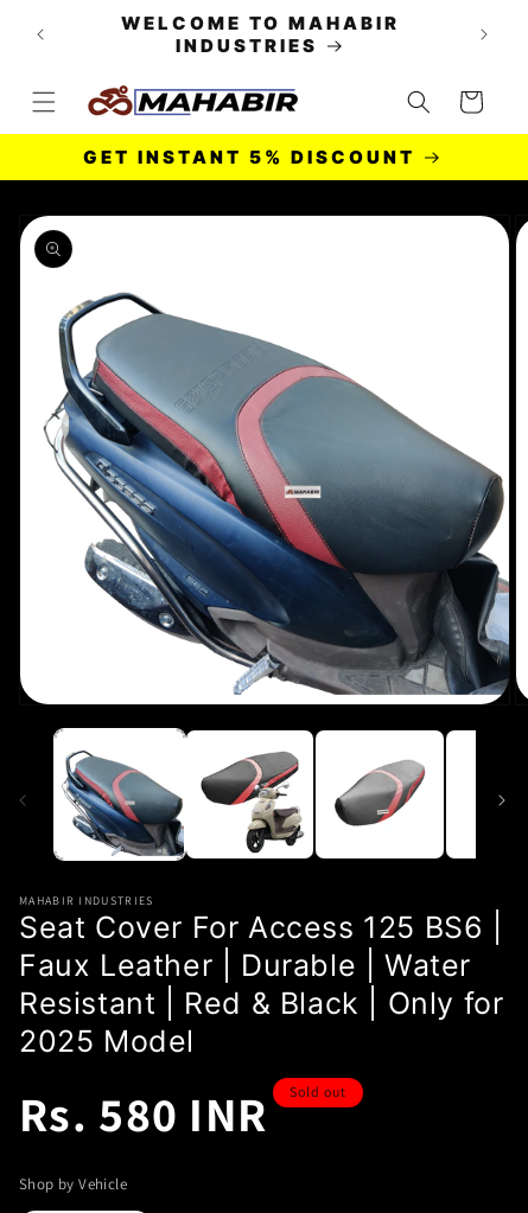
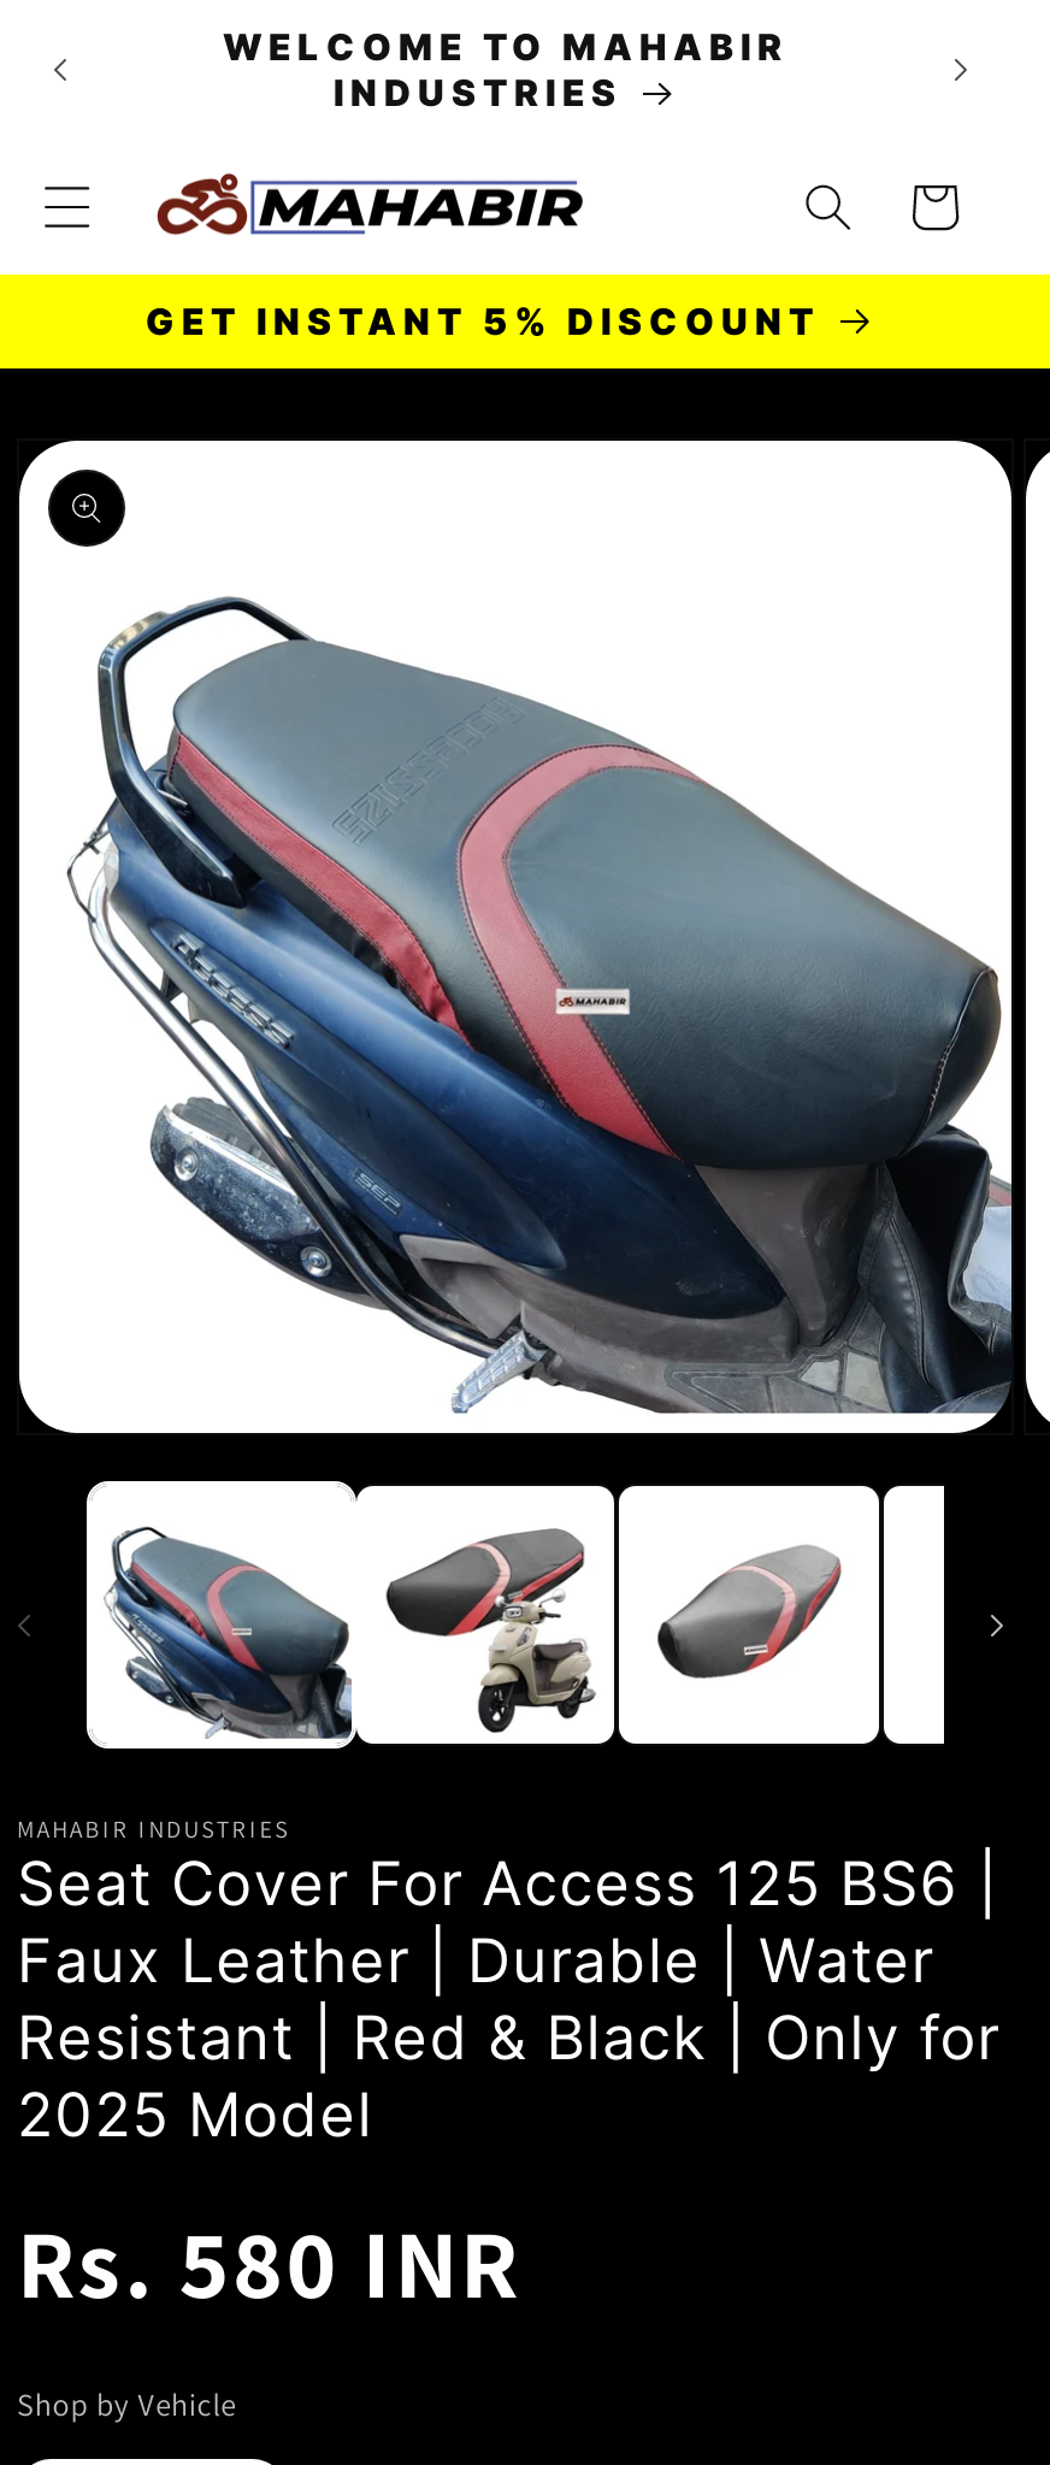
[289,1082,346,1100] Sold out -> none

